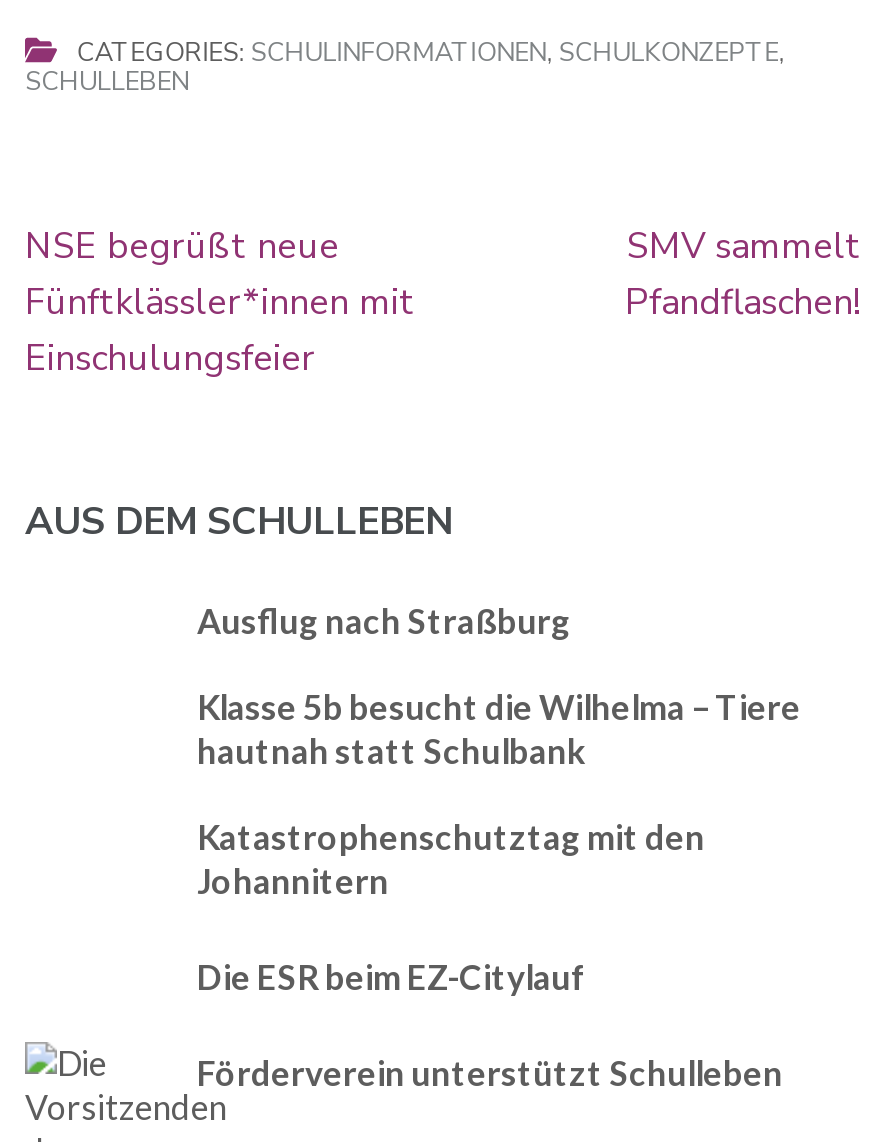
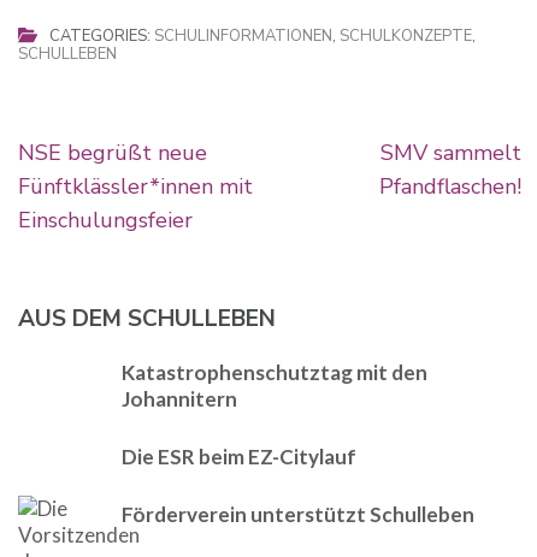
[197,600,801,772] Ausflug nach Straßburg | Klasse 5b besucht die Wilhelma – Tiere | hautnah statt Schulbank -> none

